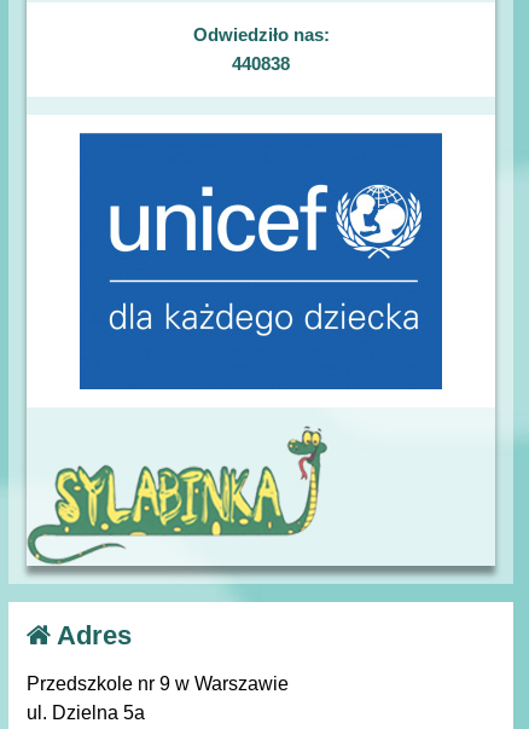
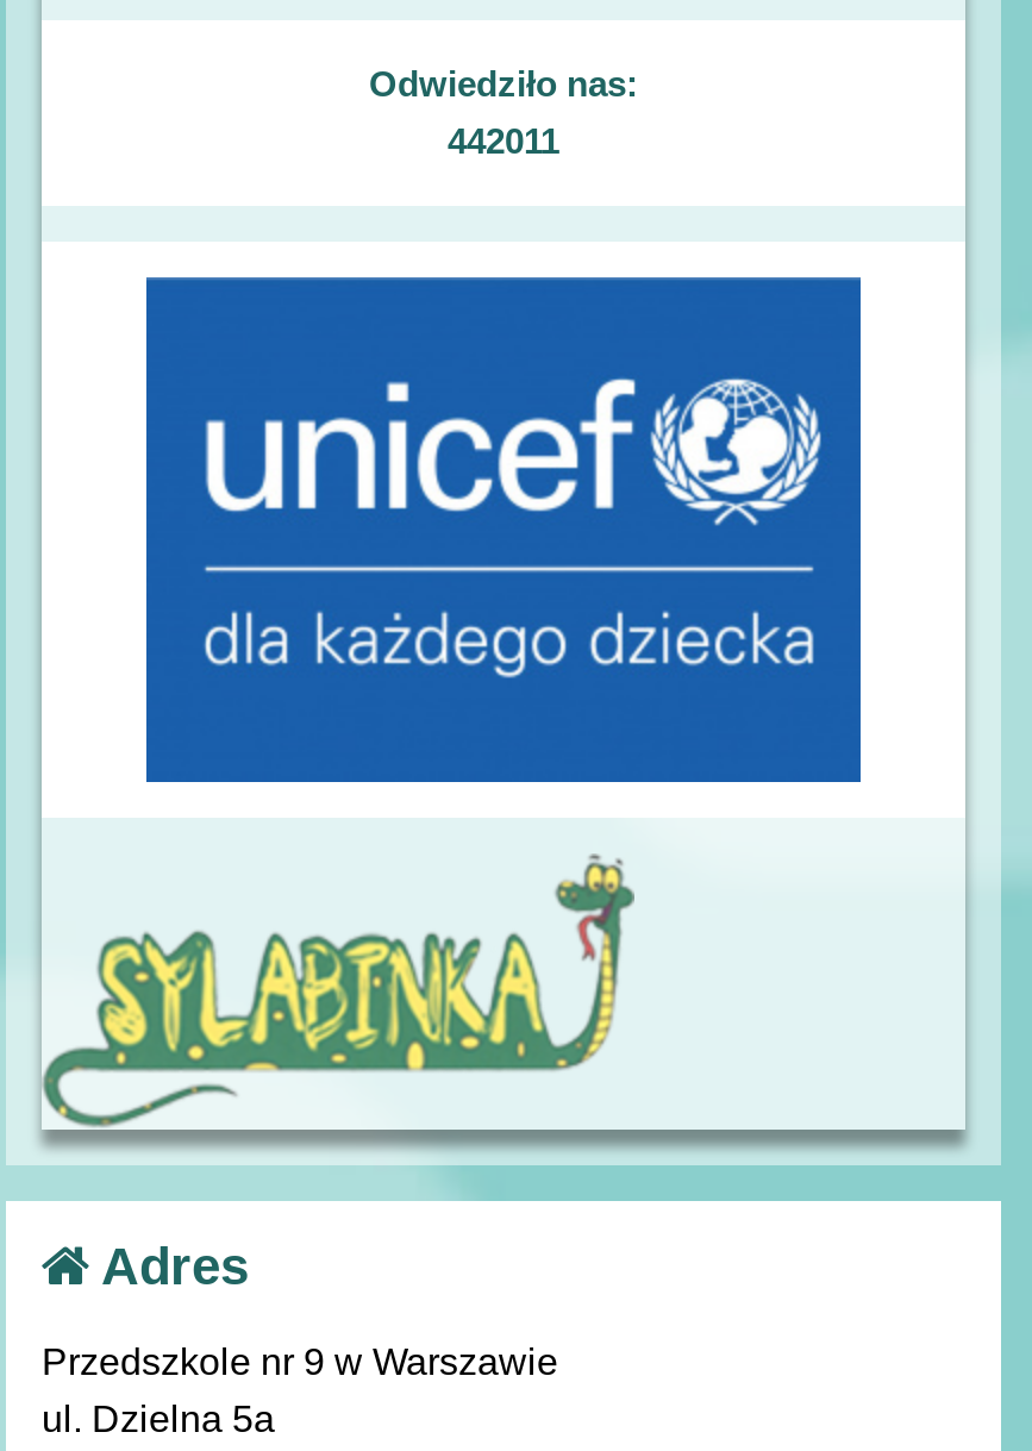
[232,53,290,74] 440838 -> [448,120,559,160] 442011

